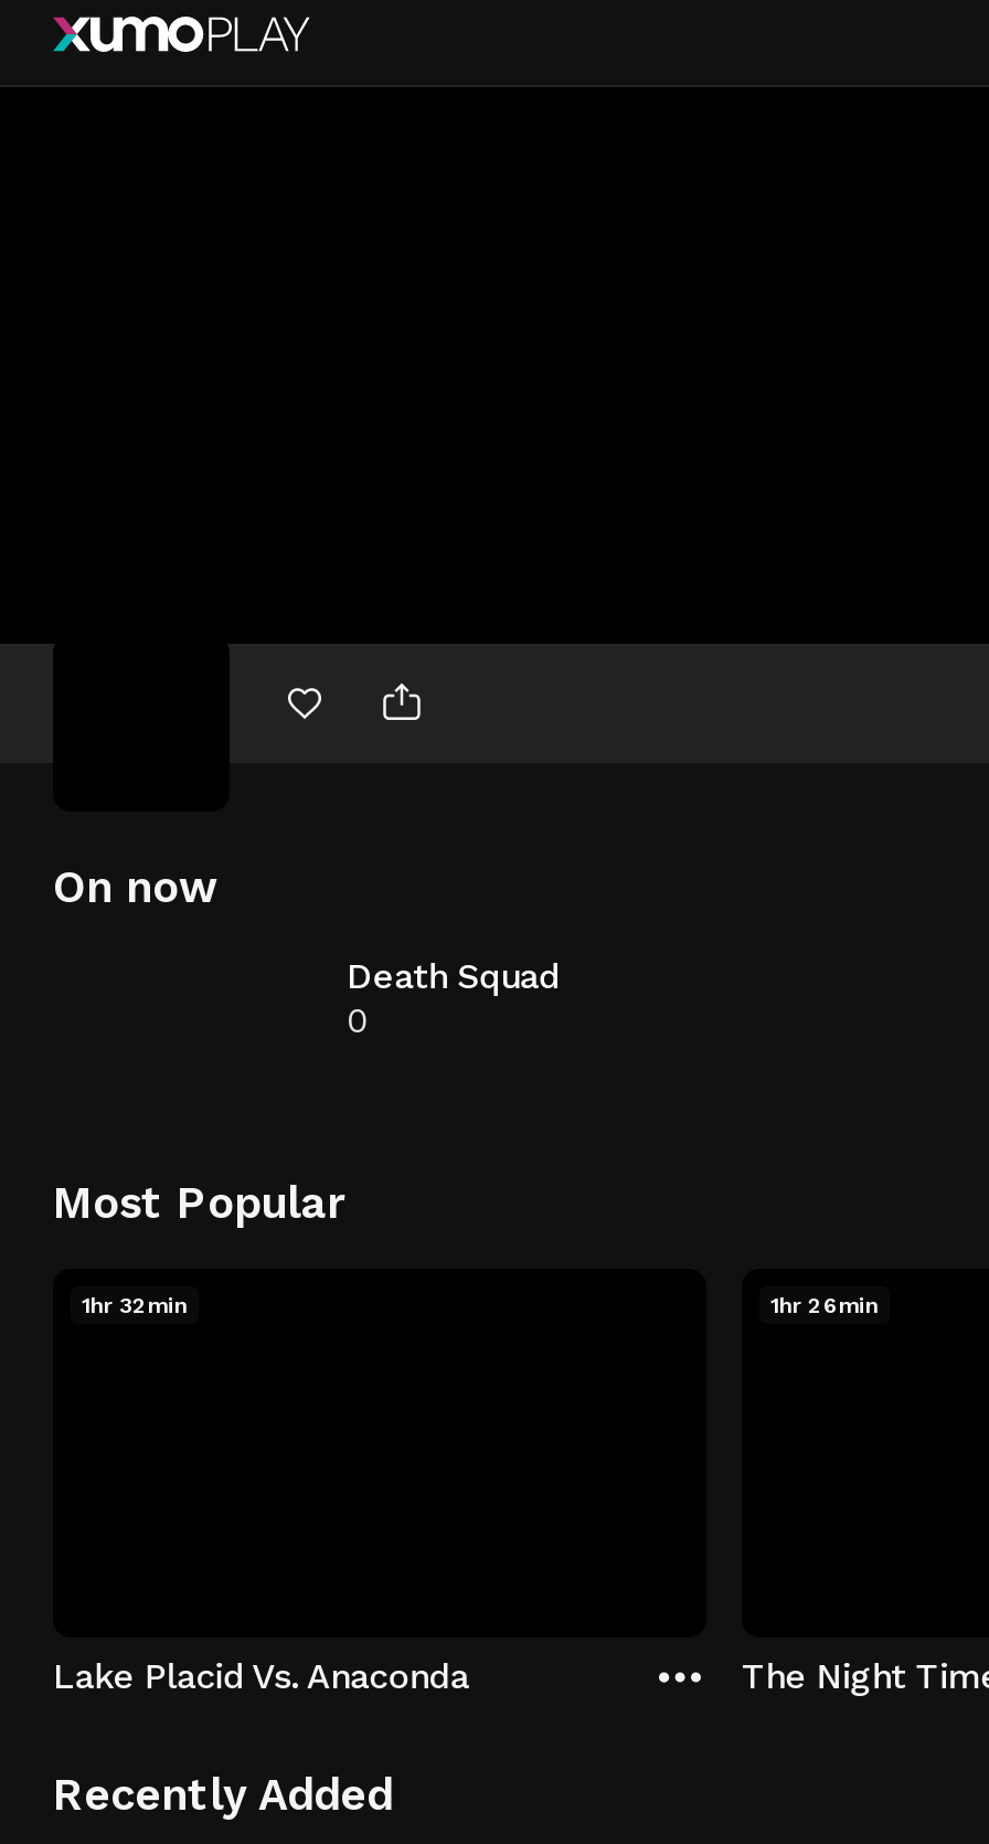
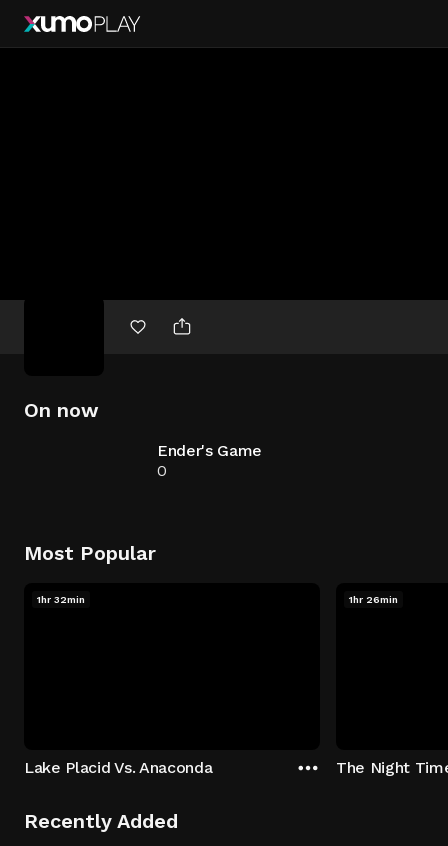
[347,955,560,997] Death Squad -> [157,441,262,460] Ender's Game

